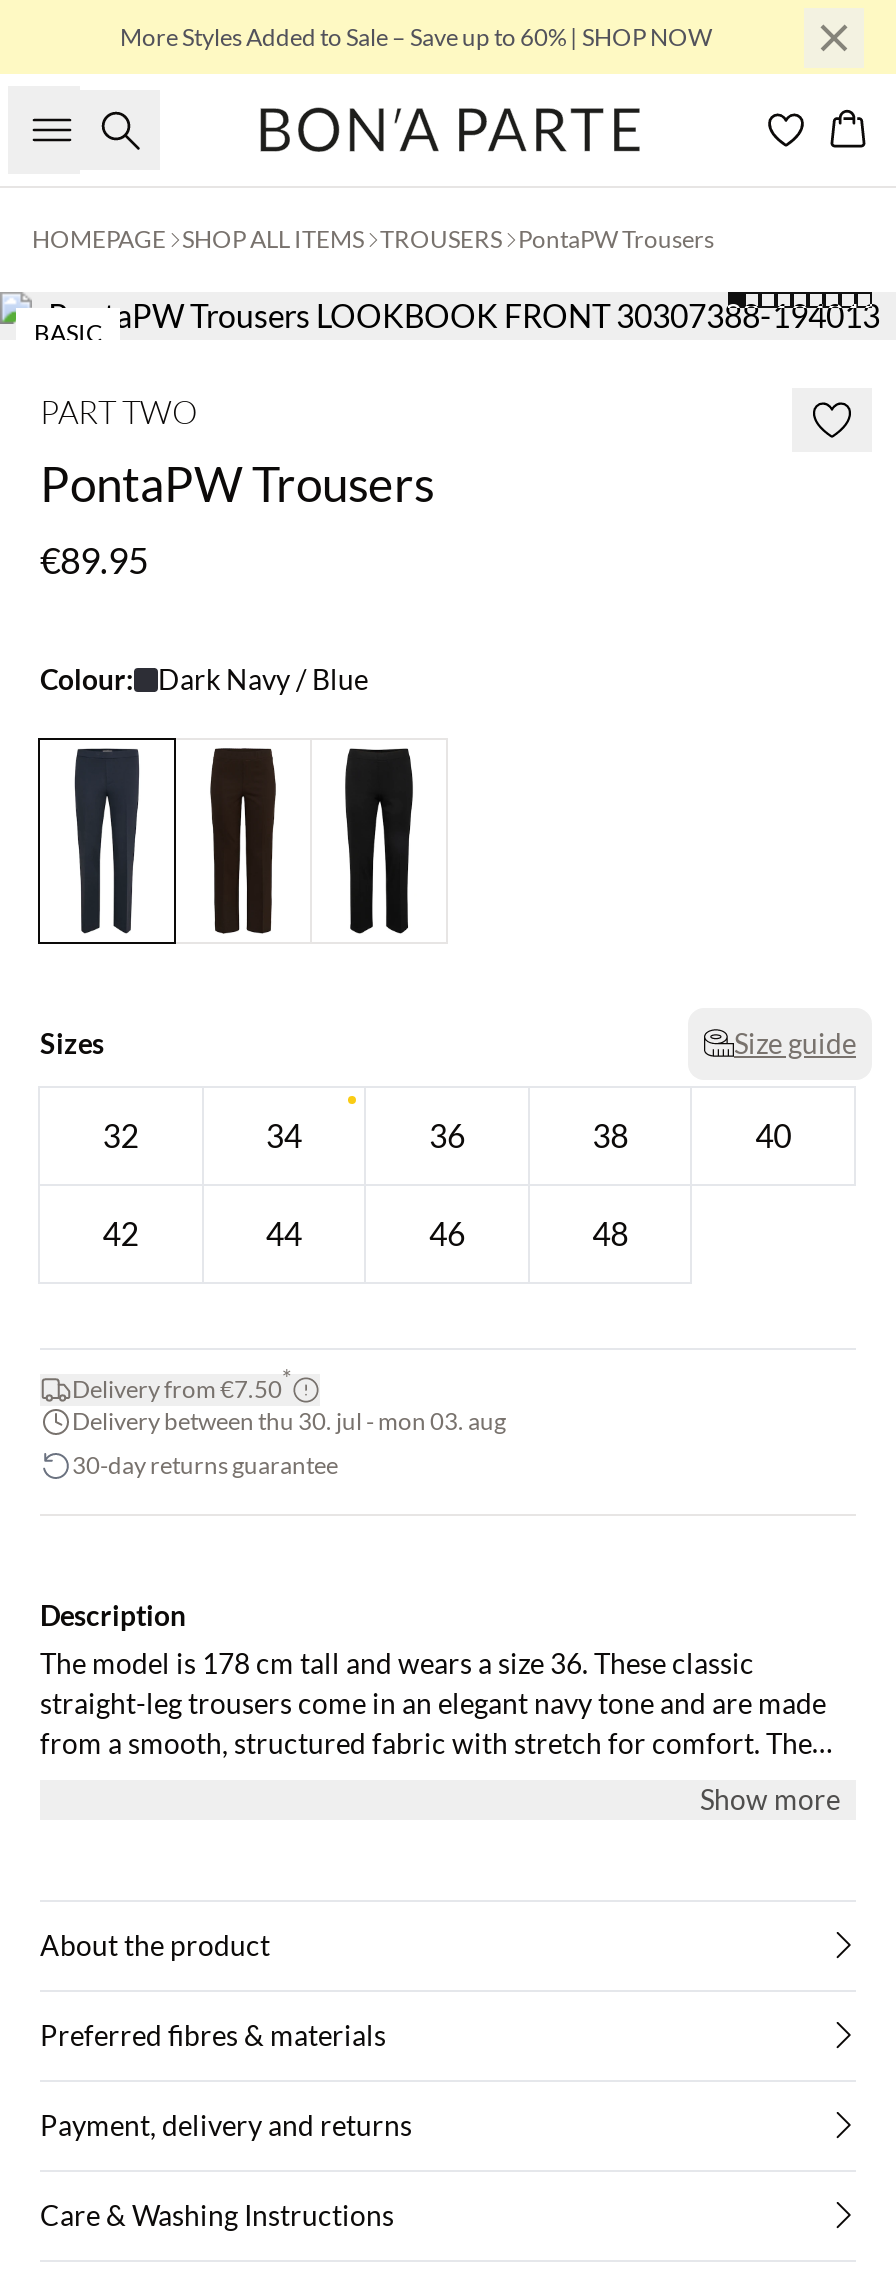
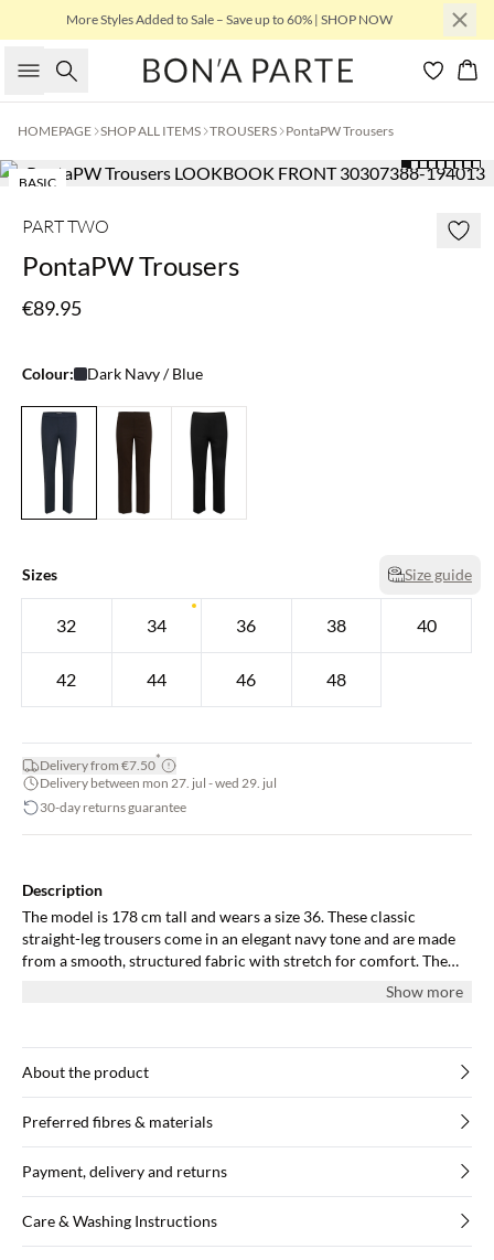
[72,1405,506,1435] Delivery between thu 30. jul - mon 03. aug -> [40,774,277,791] Delivery between mon 27. jul - wed 29. jul

